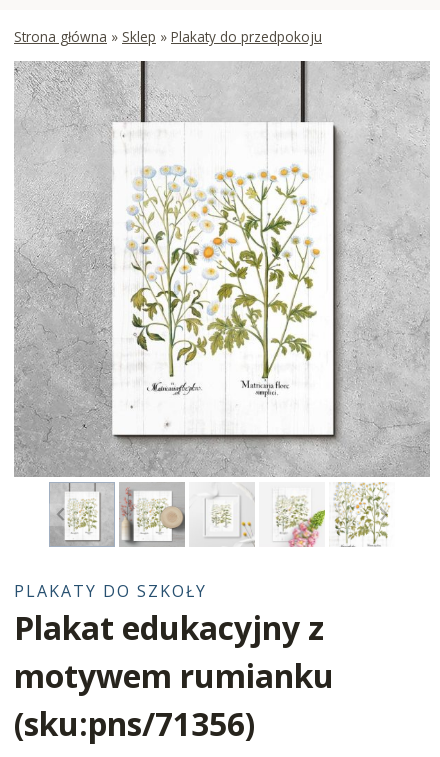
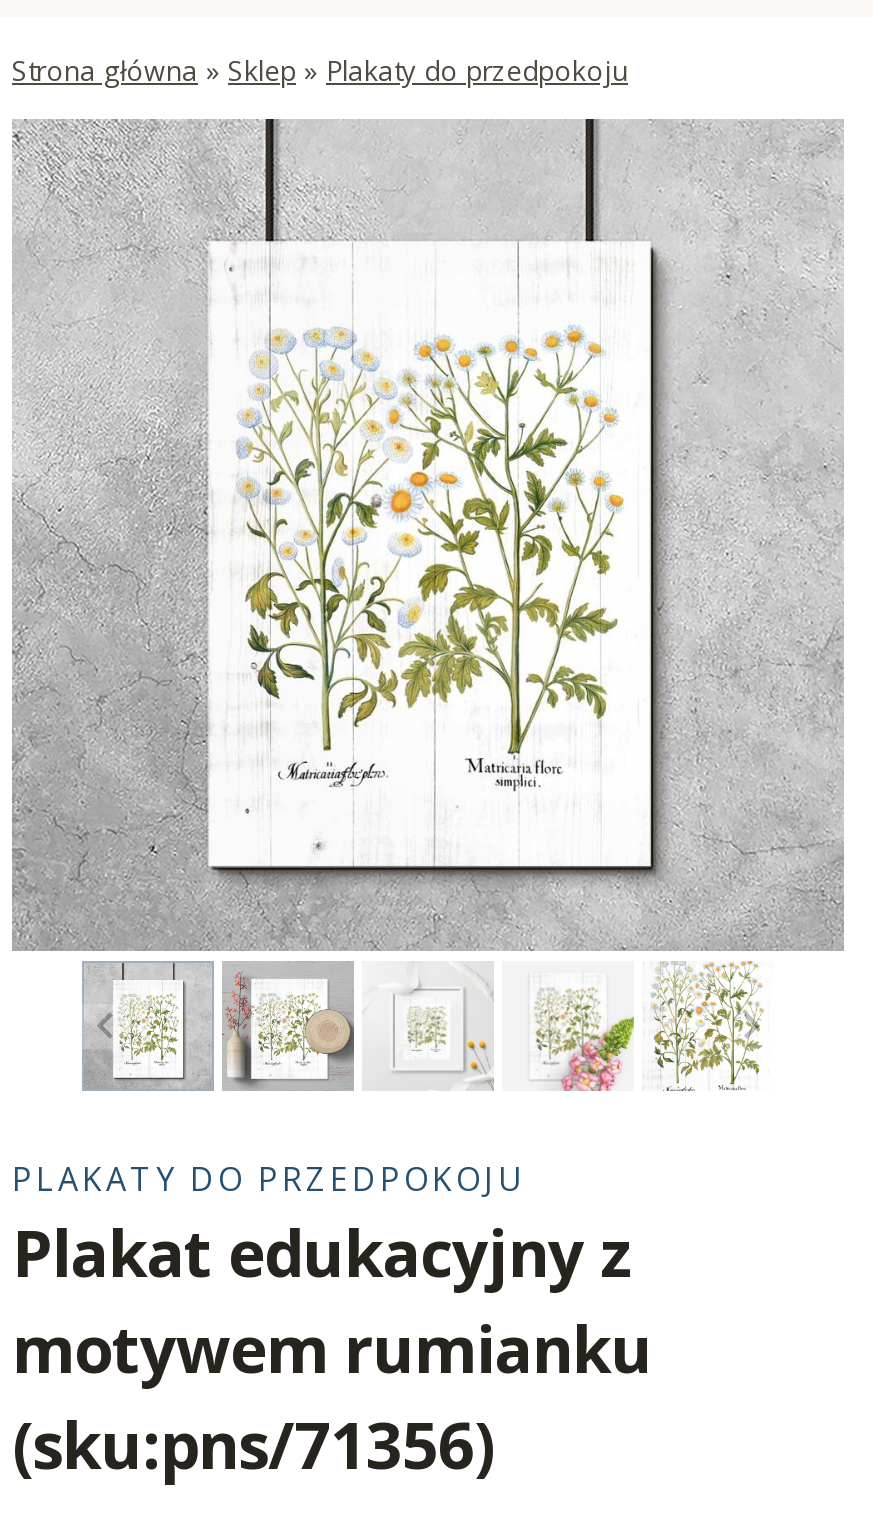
[14,580,207,602] PLAKATY DO SZKOŁY -> [12,1158,526,1202] PLAKATY DO PRZEDPOKOJU

